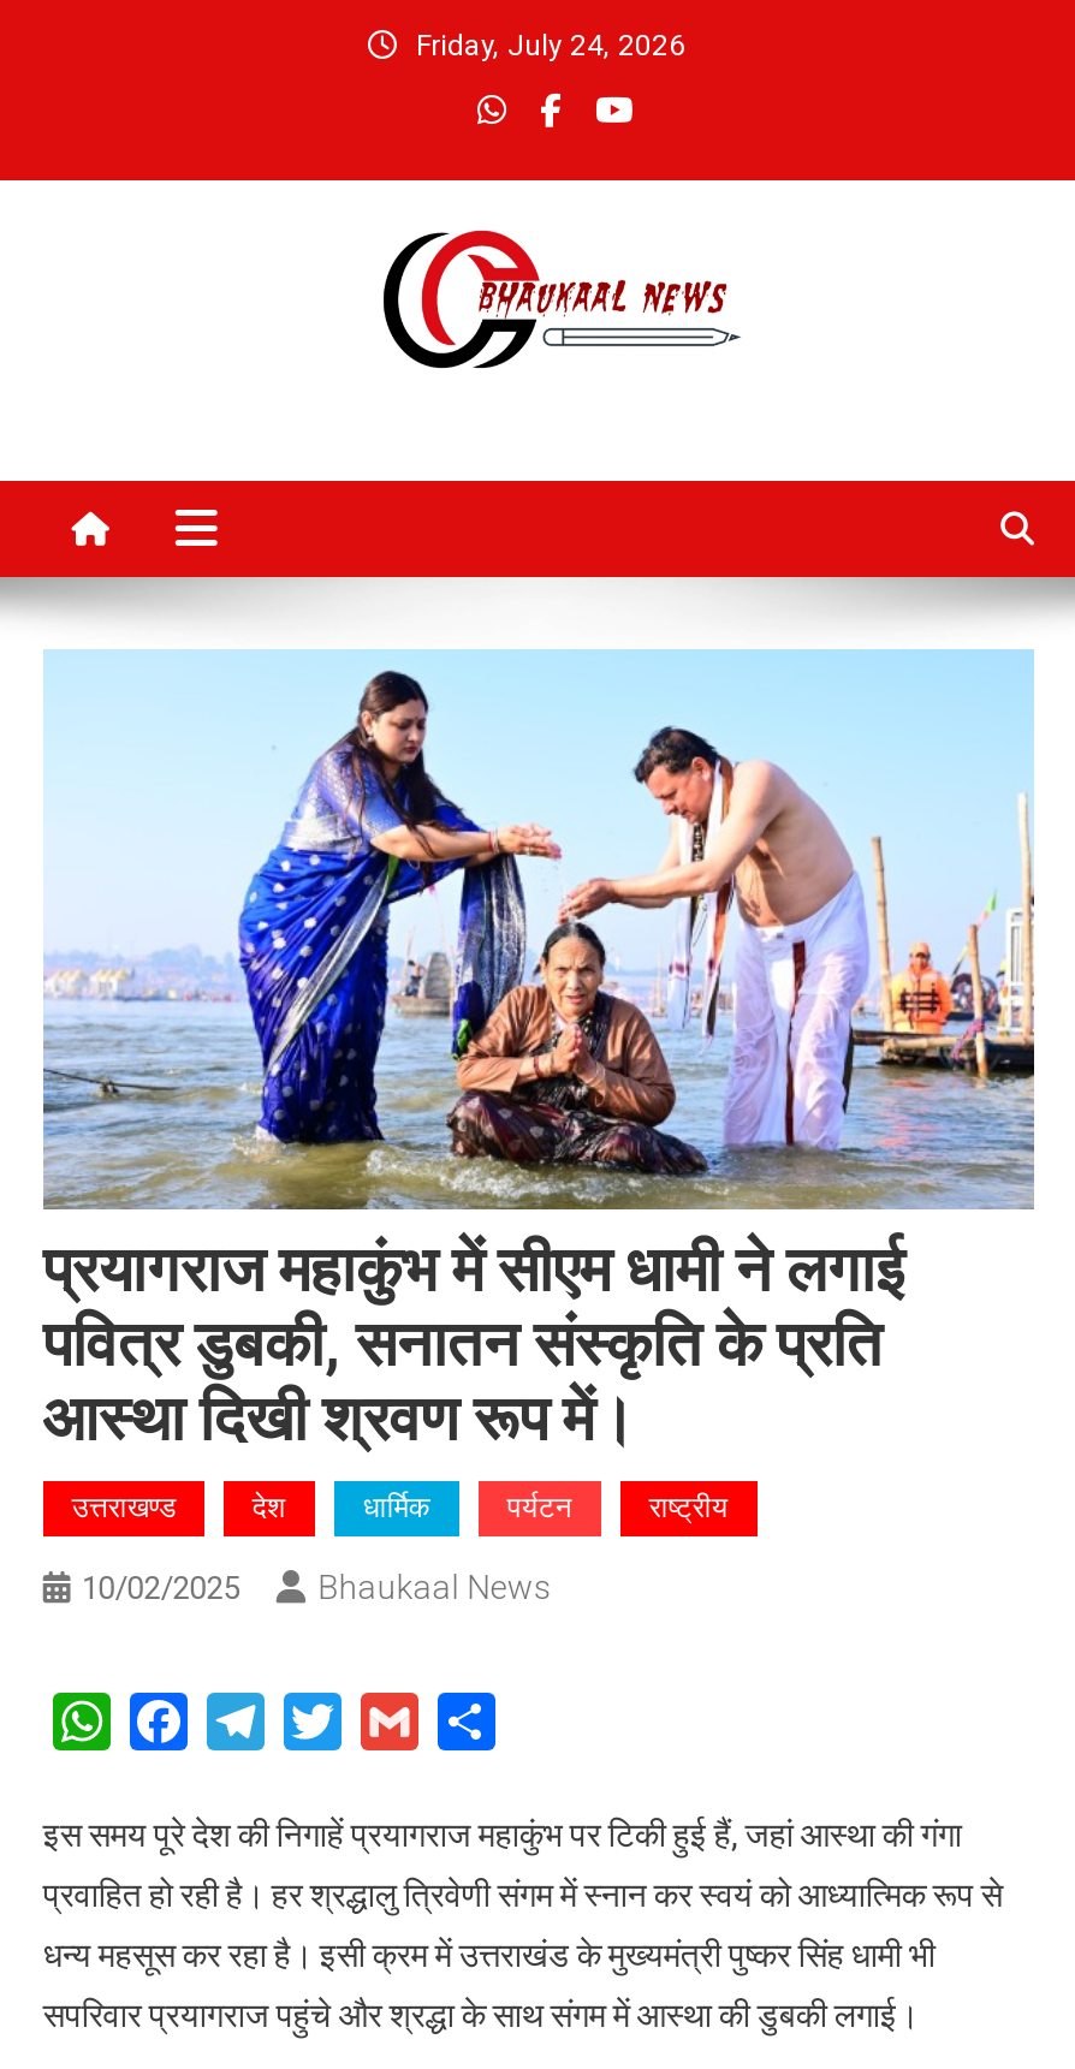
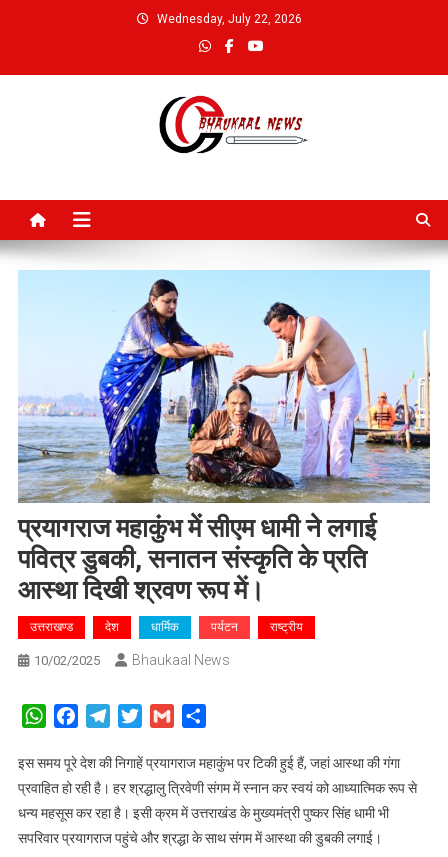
[416,29,685,63] Friday, July 24, 2026 -> [156,12,301,26] Wednesday, July 22, 2026

